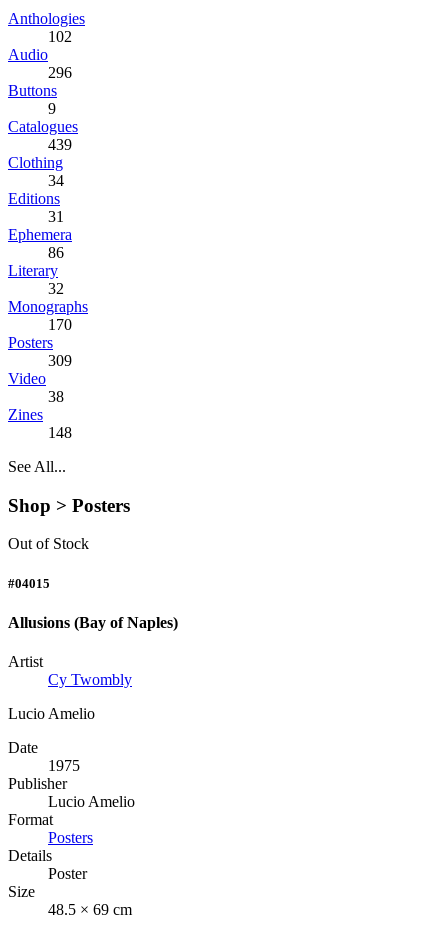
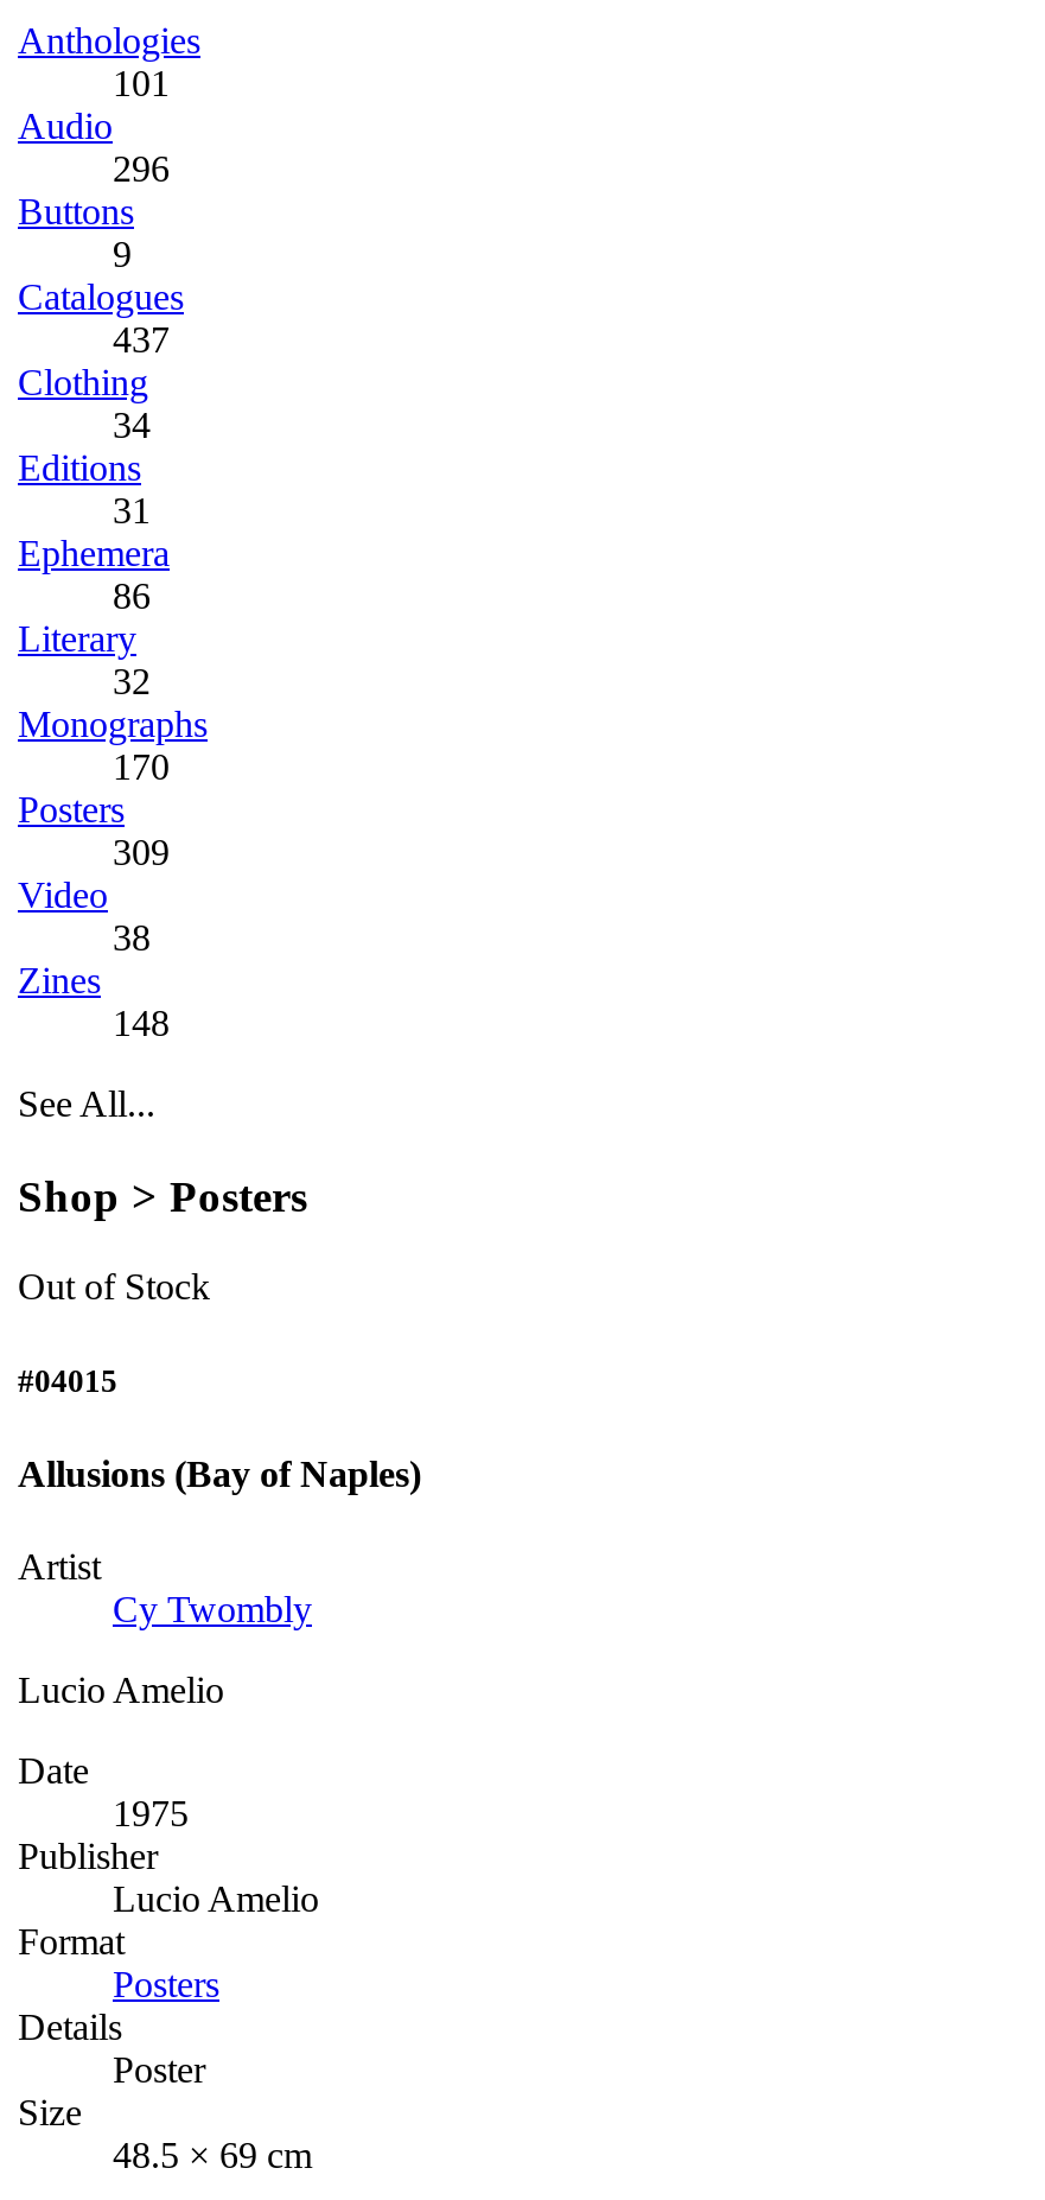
[48,28,72,45] 102 -> [113,63,170,103] 101
[48,136,72,153] 439 -> [113,319,170,360] 437

